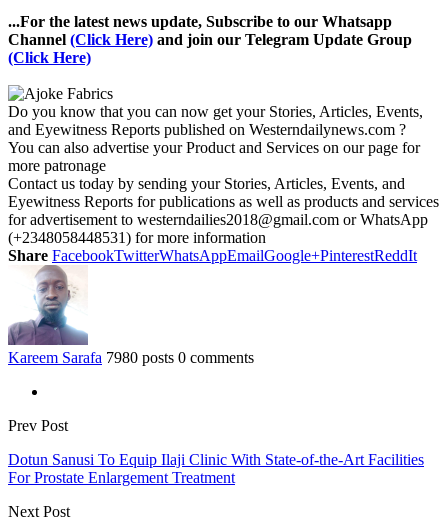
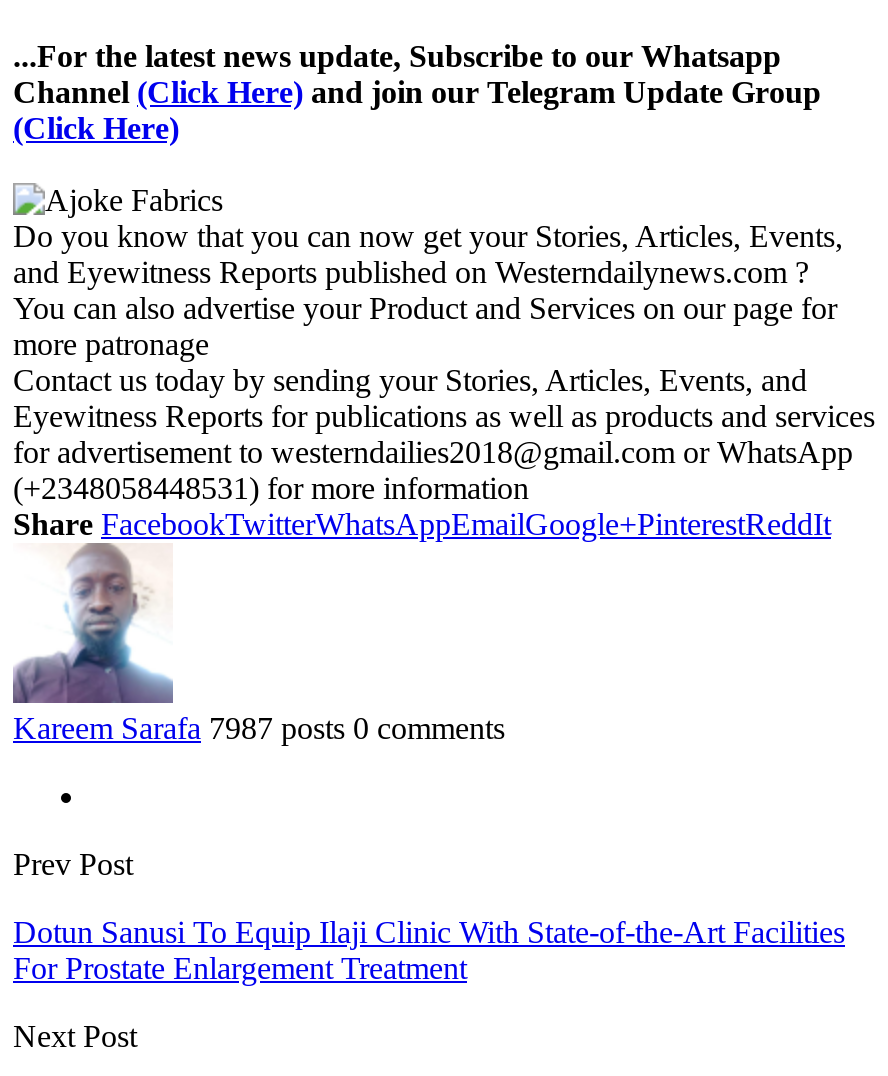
[8,349,254,366] Kareem Sarafa 7980 posts 0 comments -> [13,711,505,745] Kareem Sarafa 7987 posts 0 comments

